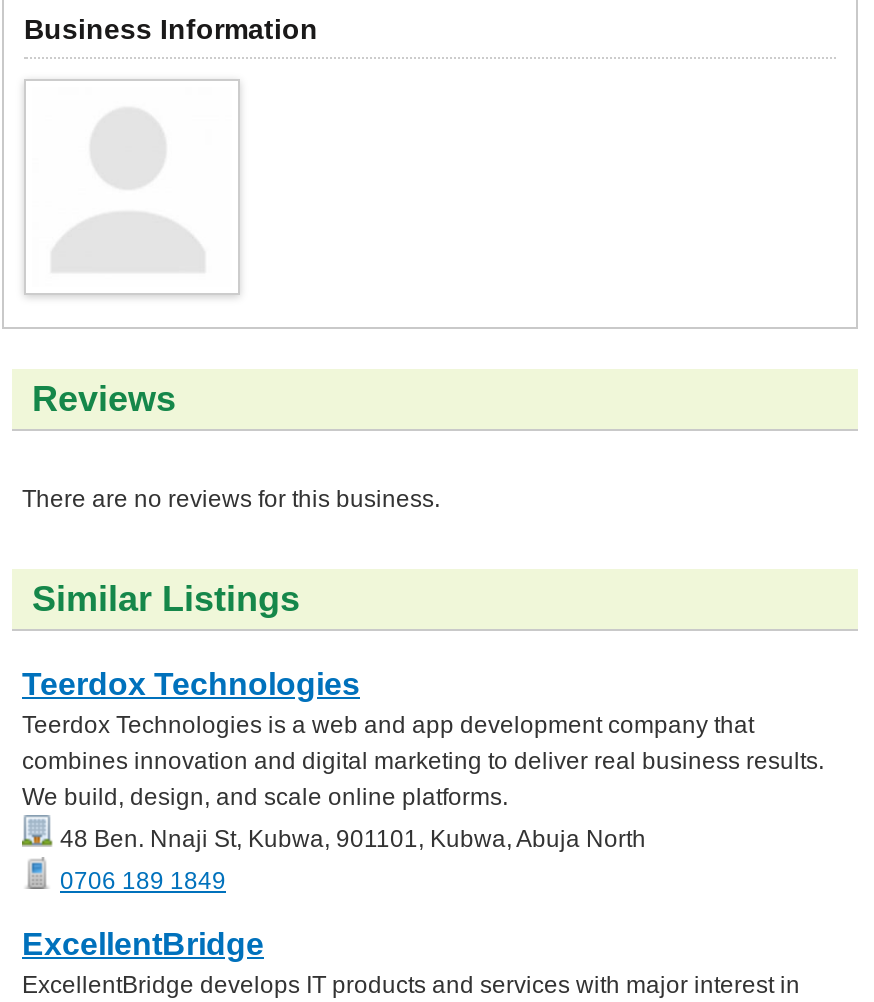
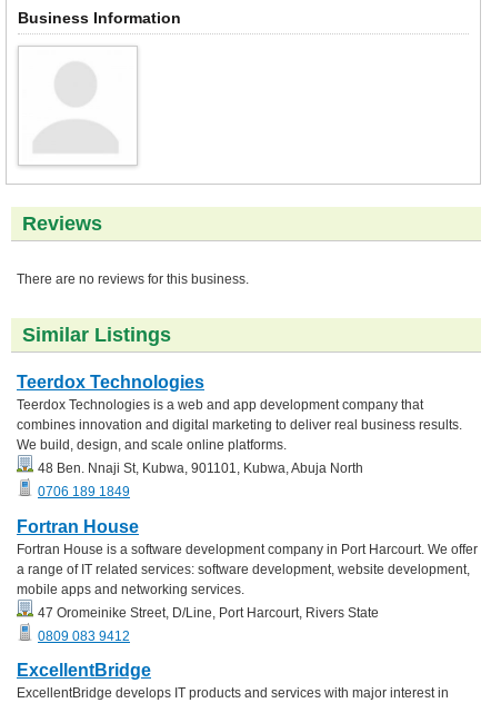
none -> [17,517,478,644] Fortran House | Fortran House is a software development company in Port Harcourt. We offer | a range of IT related services: software development, website development, | mobile apps and networking services. | 47 Oromeinike Street, D/Line, Port Harcourt, Rivers State | 0809 083 9412

